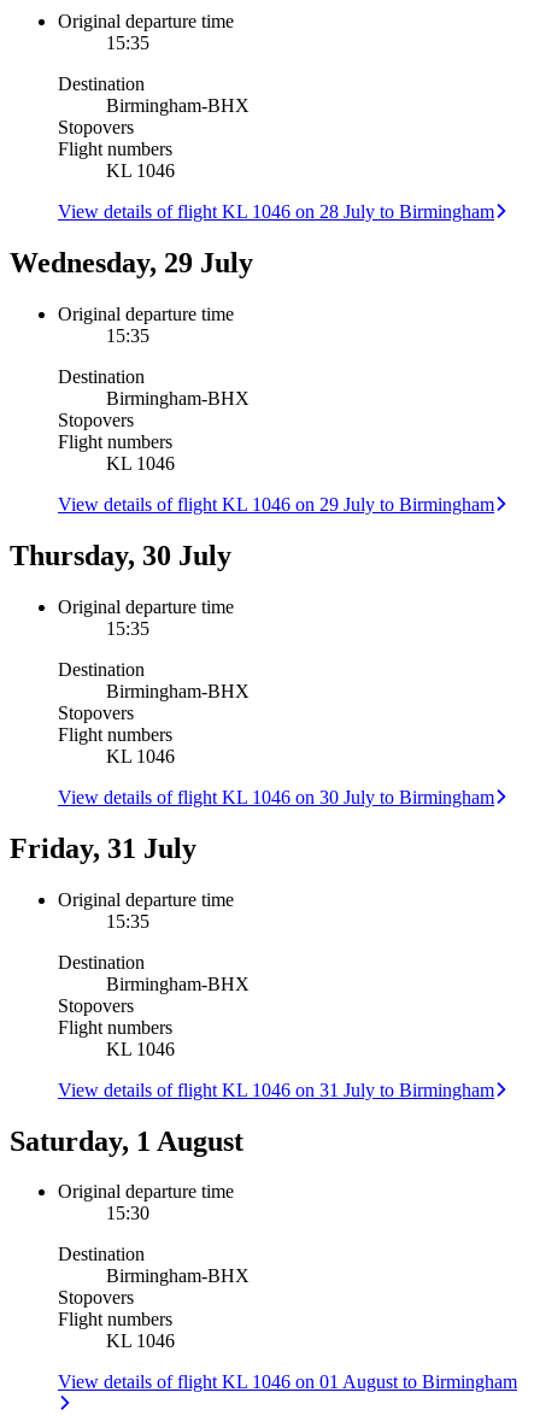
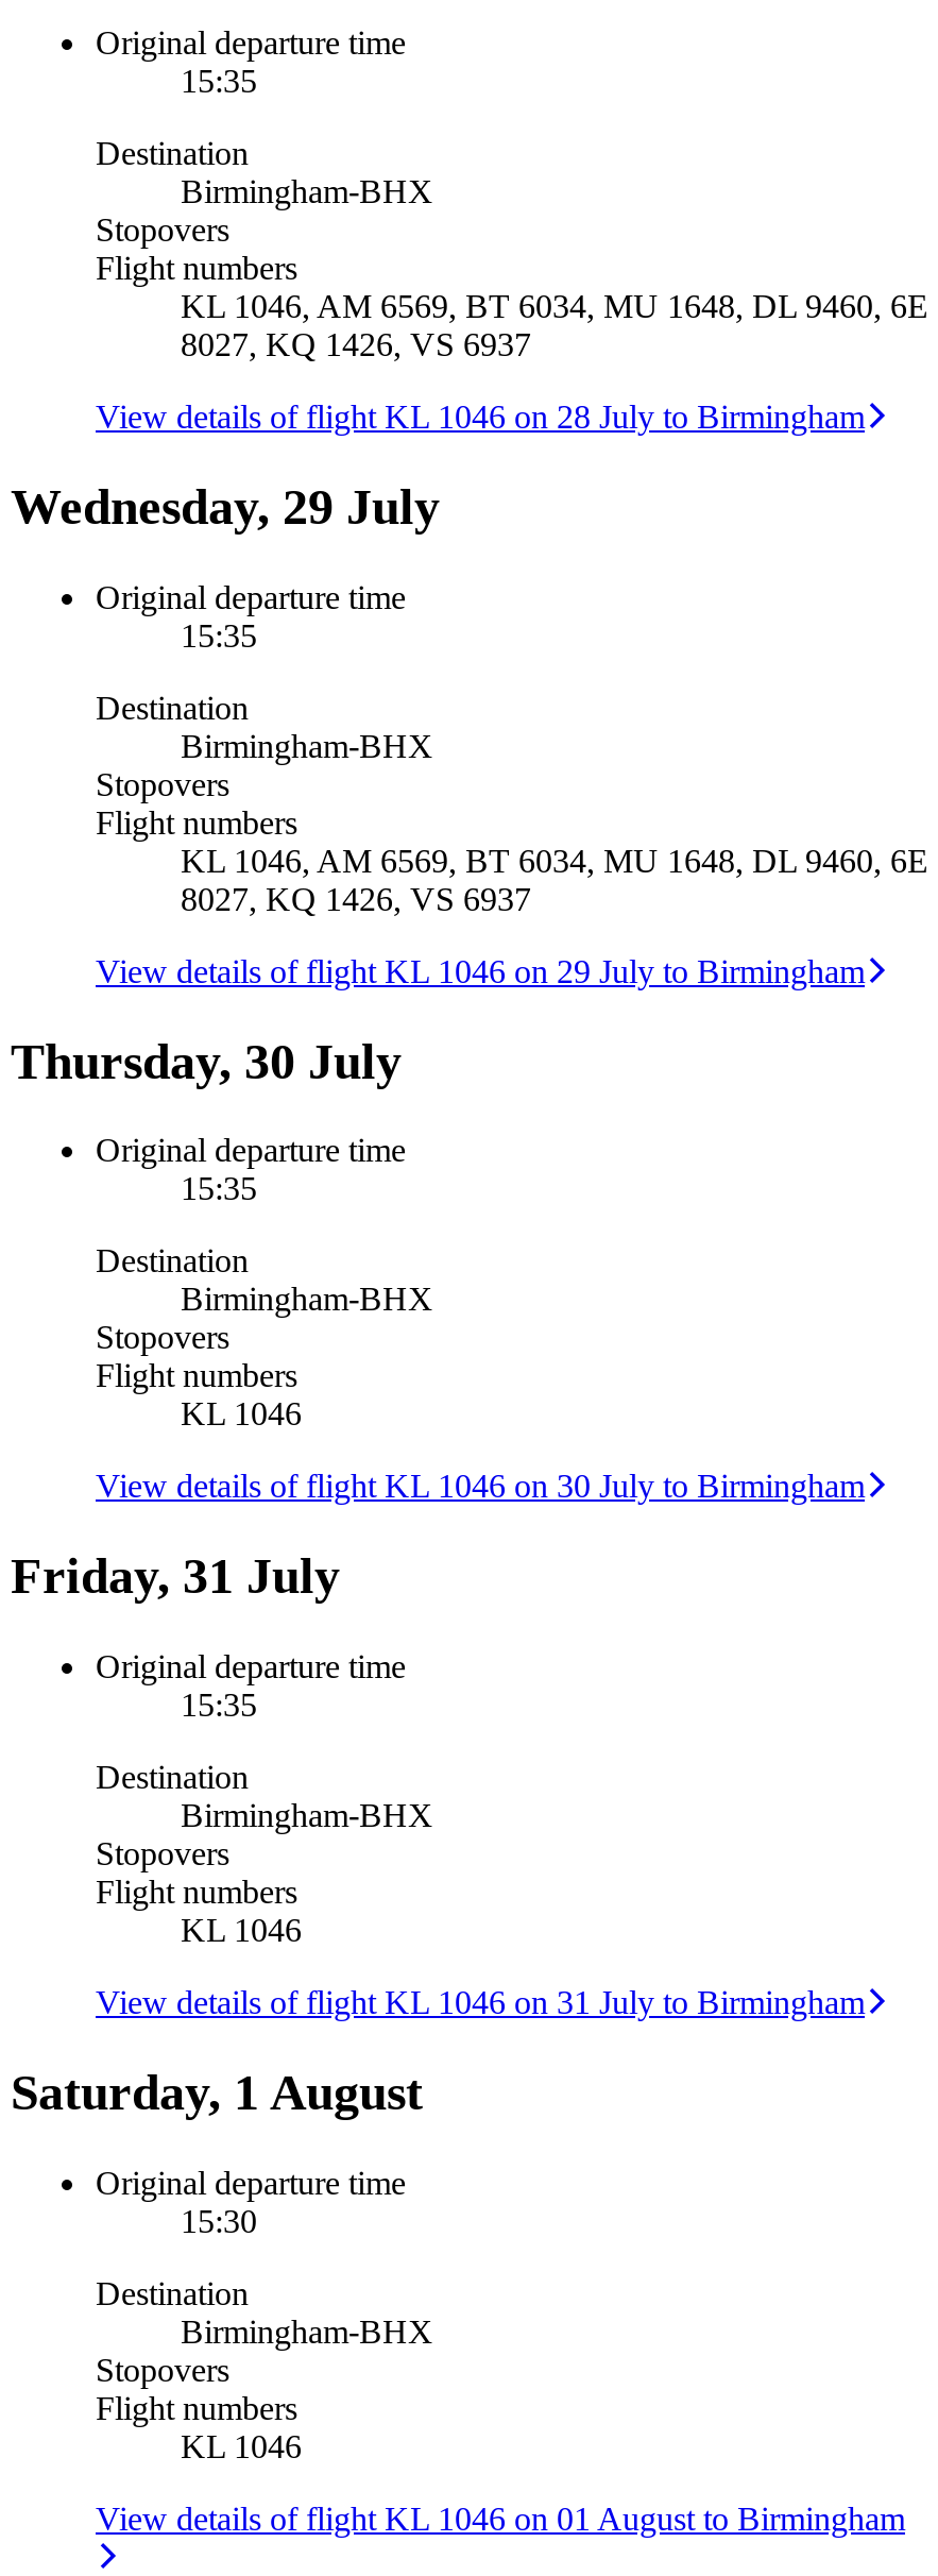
[106,161,175,181] KL 1046 -> [181,287,928,362] KL 1046, AM 6569, BT 6034, MU 1648, DL 9460, 6E | 8027, KQ 1426, VS 6937
[106,453,175,474] KL 1046 -> [181,842,928,916] KL 1046, AM 6569, BT 6034, MU 1648, DL 9460, 6E | 8027, KQ 1426, VS 6937

